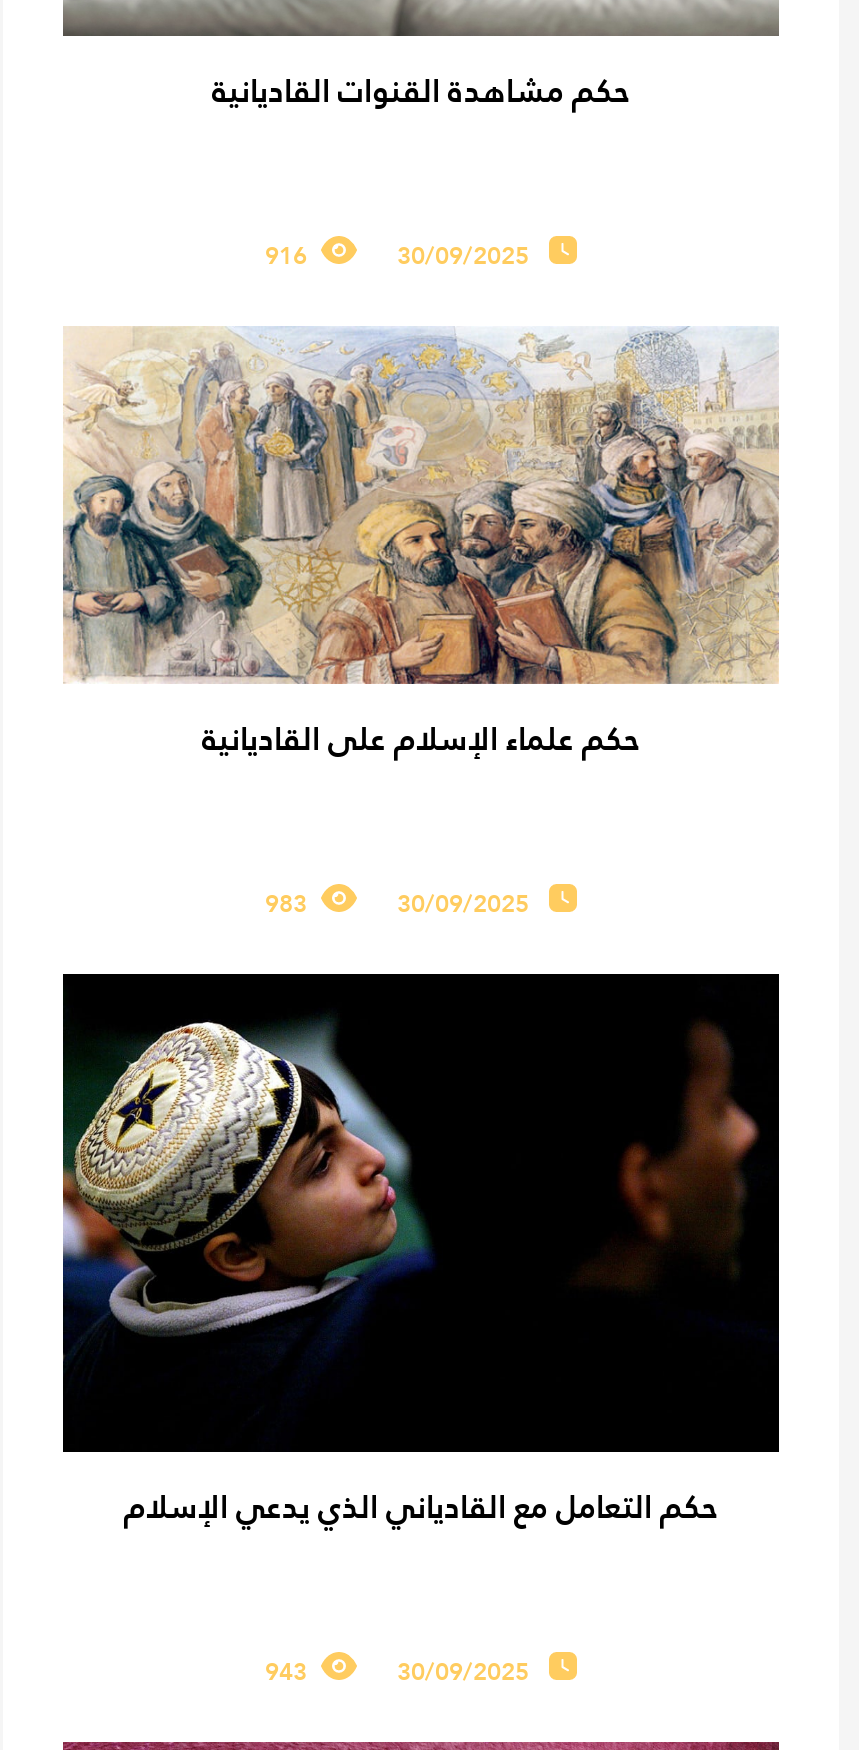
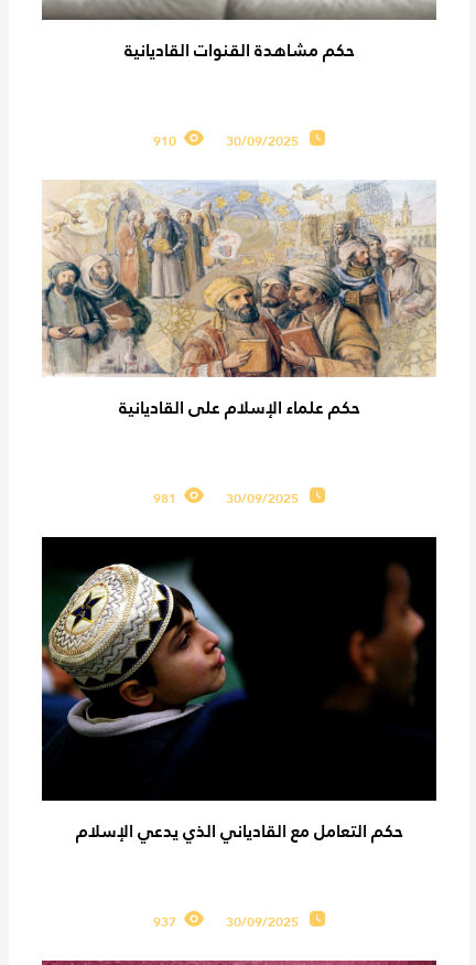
[265,234,307,278] 916 -> [153,129,176,153] 910
[265,882,307,926] 983 -> [153,486,176,511] 981
[265,1650,307,1694] 943 -> [153,910,176,934] 937

